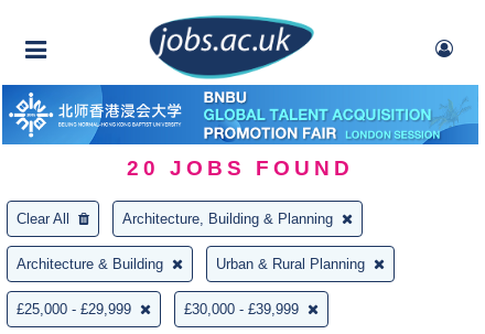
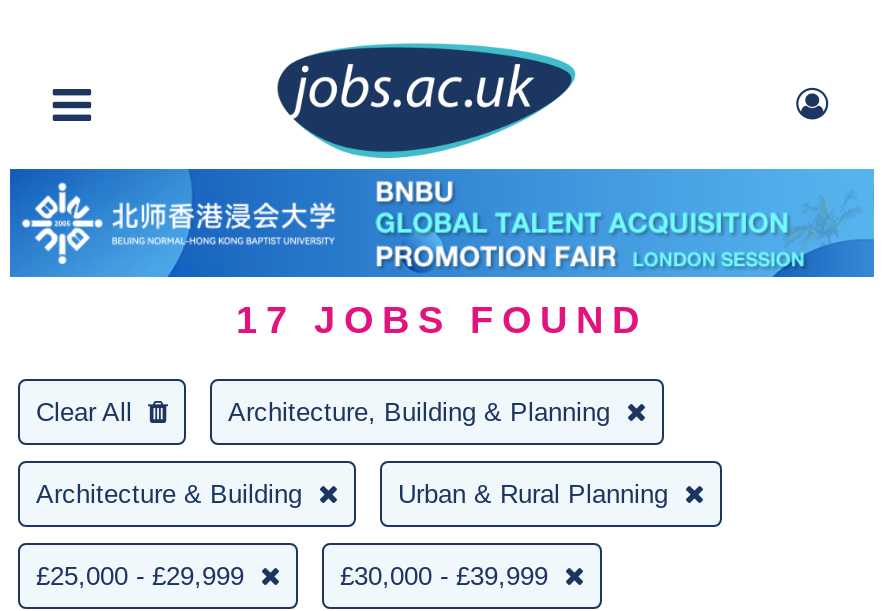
[127,156,354,179] 20 JOBS FOUND -> [236,298,648,340] 17 JOBS FOUND

